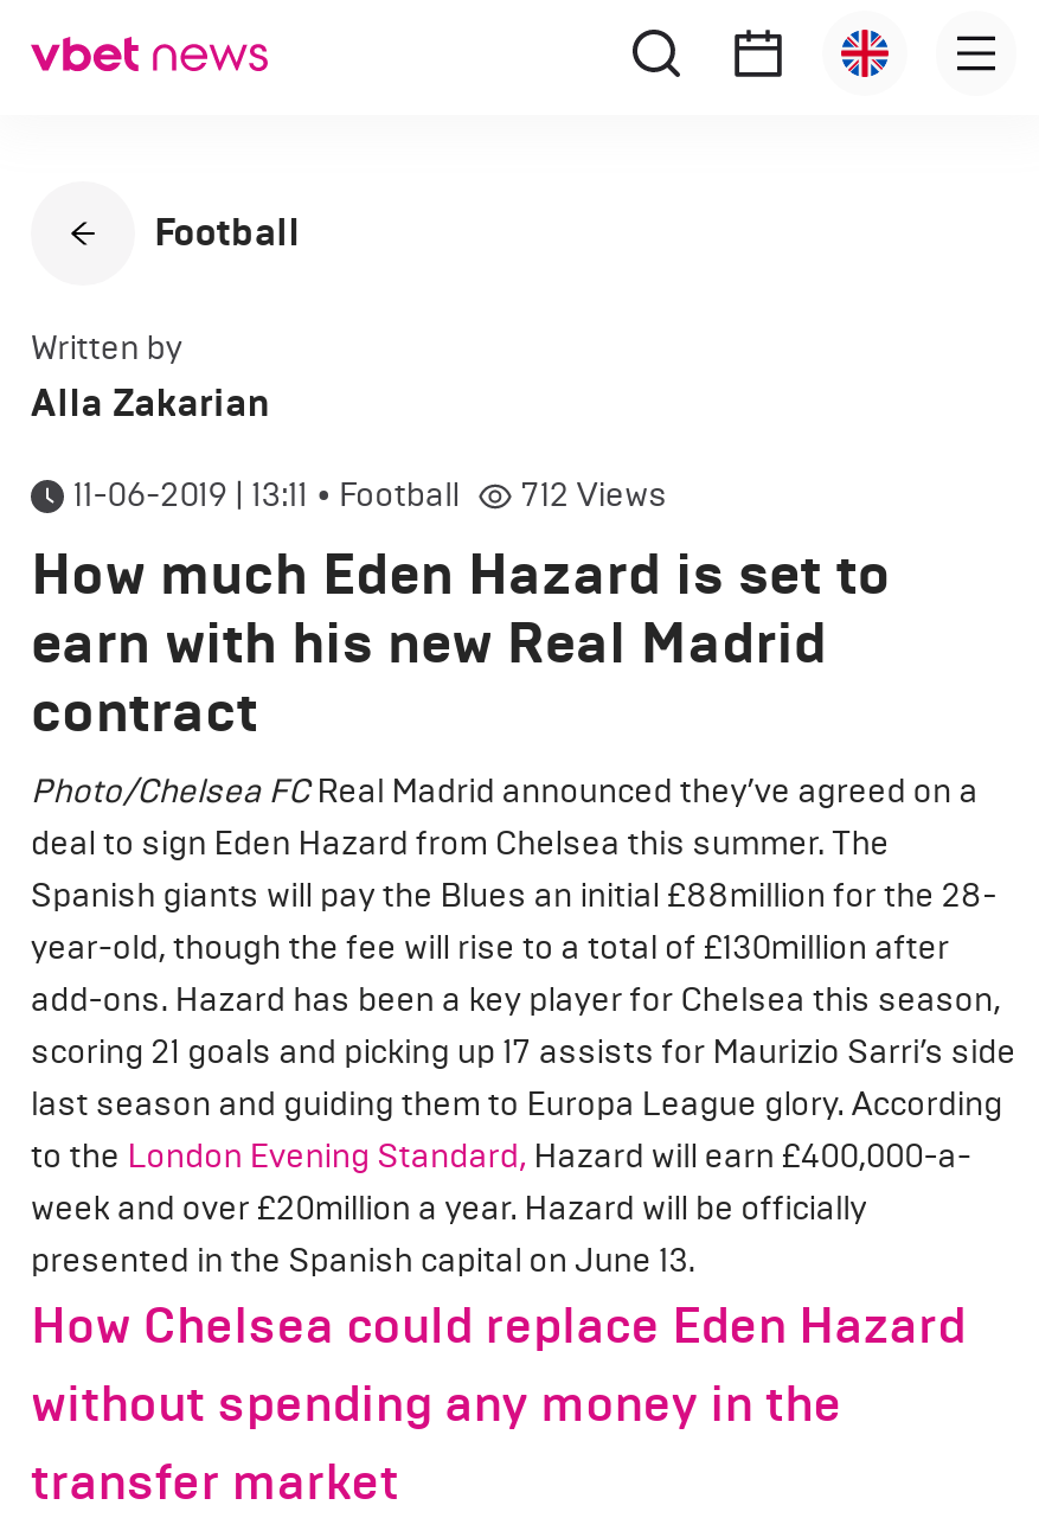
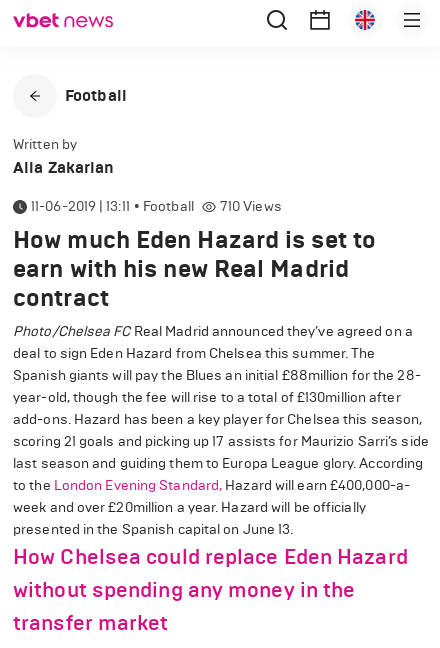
[521,475,668,515] 712 Views -> [220,198,282,215] 710 Views

